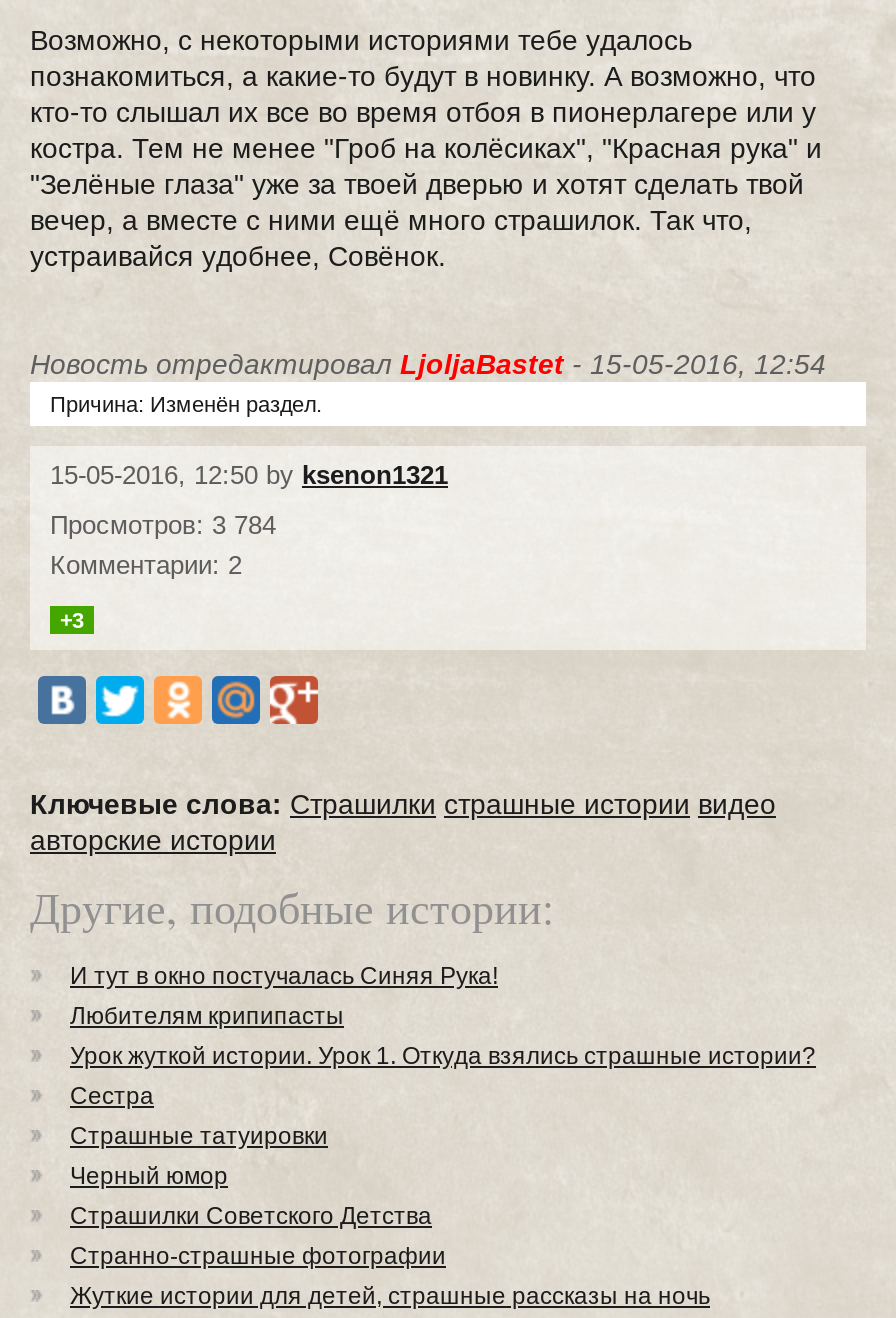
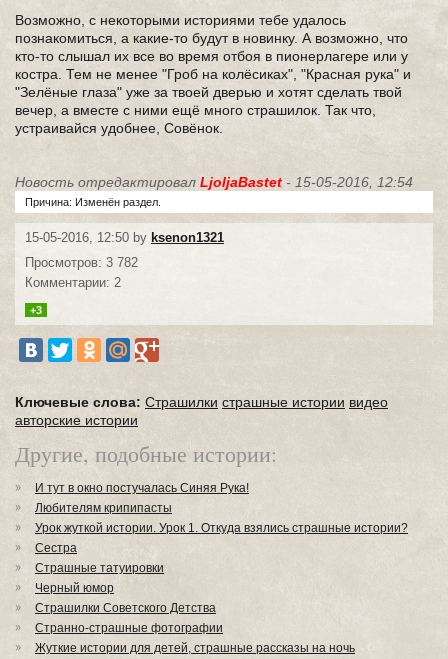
[50,510,276,540] Просмотров: 3 784 -> [25,255,138,270] Просмотров: 3 782

